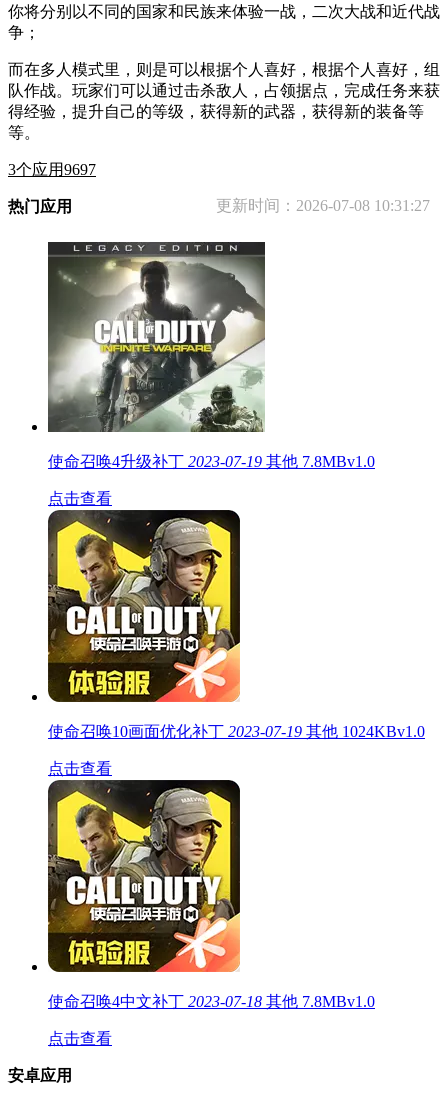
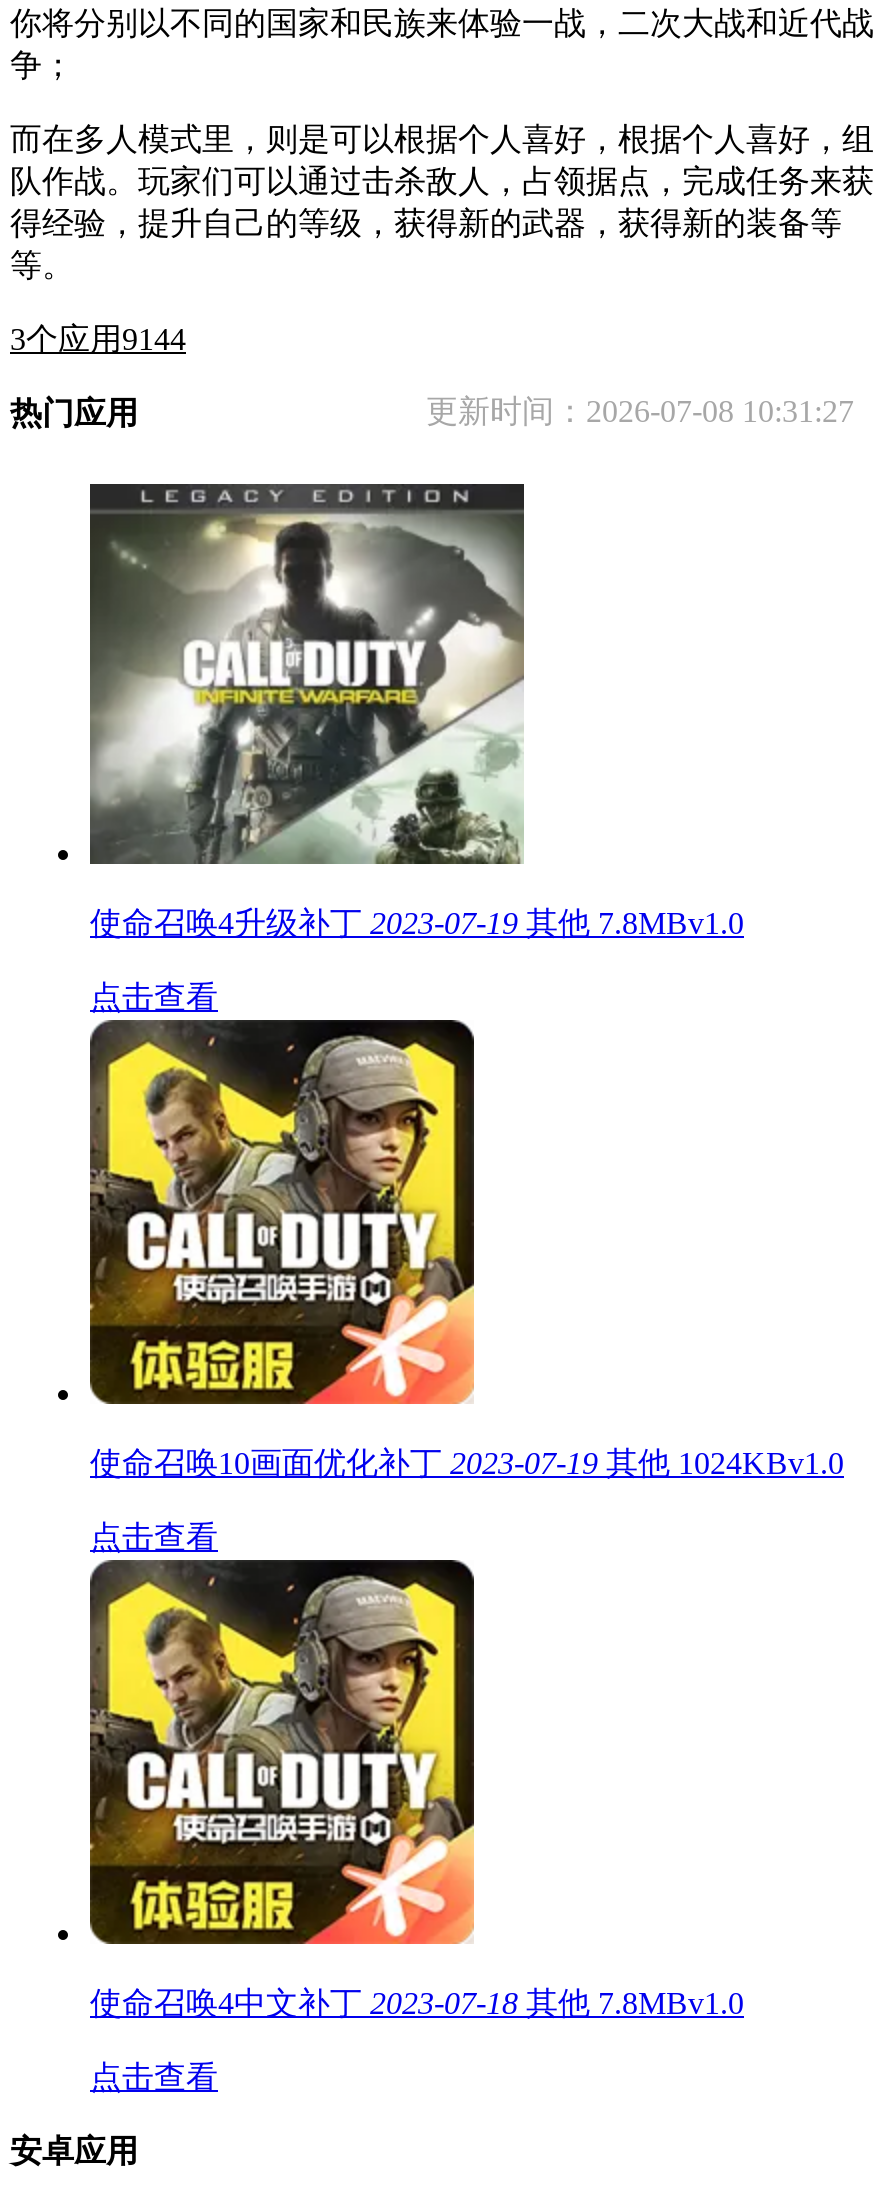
[8,161,96,178] 3个应用9697 -> [10,322,186,356] 3个应用9144

